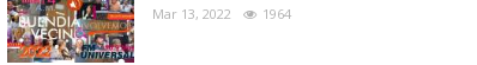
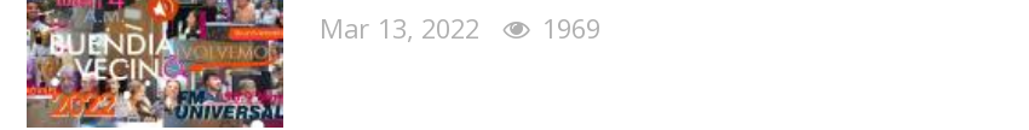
[152,4,291,22] Mar 13, 2022 1964 -> [320,9,600,45] Mar 13, 2022 1969

